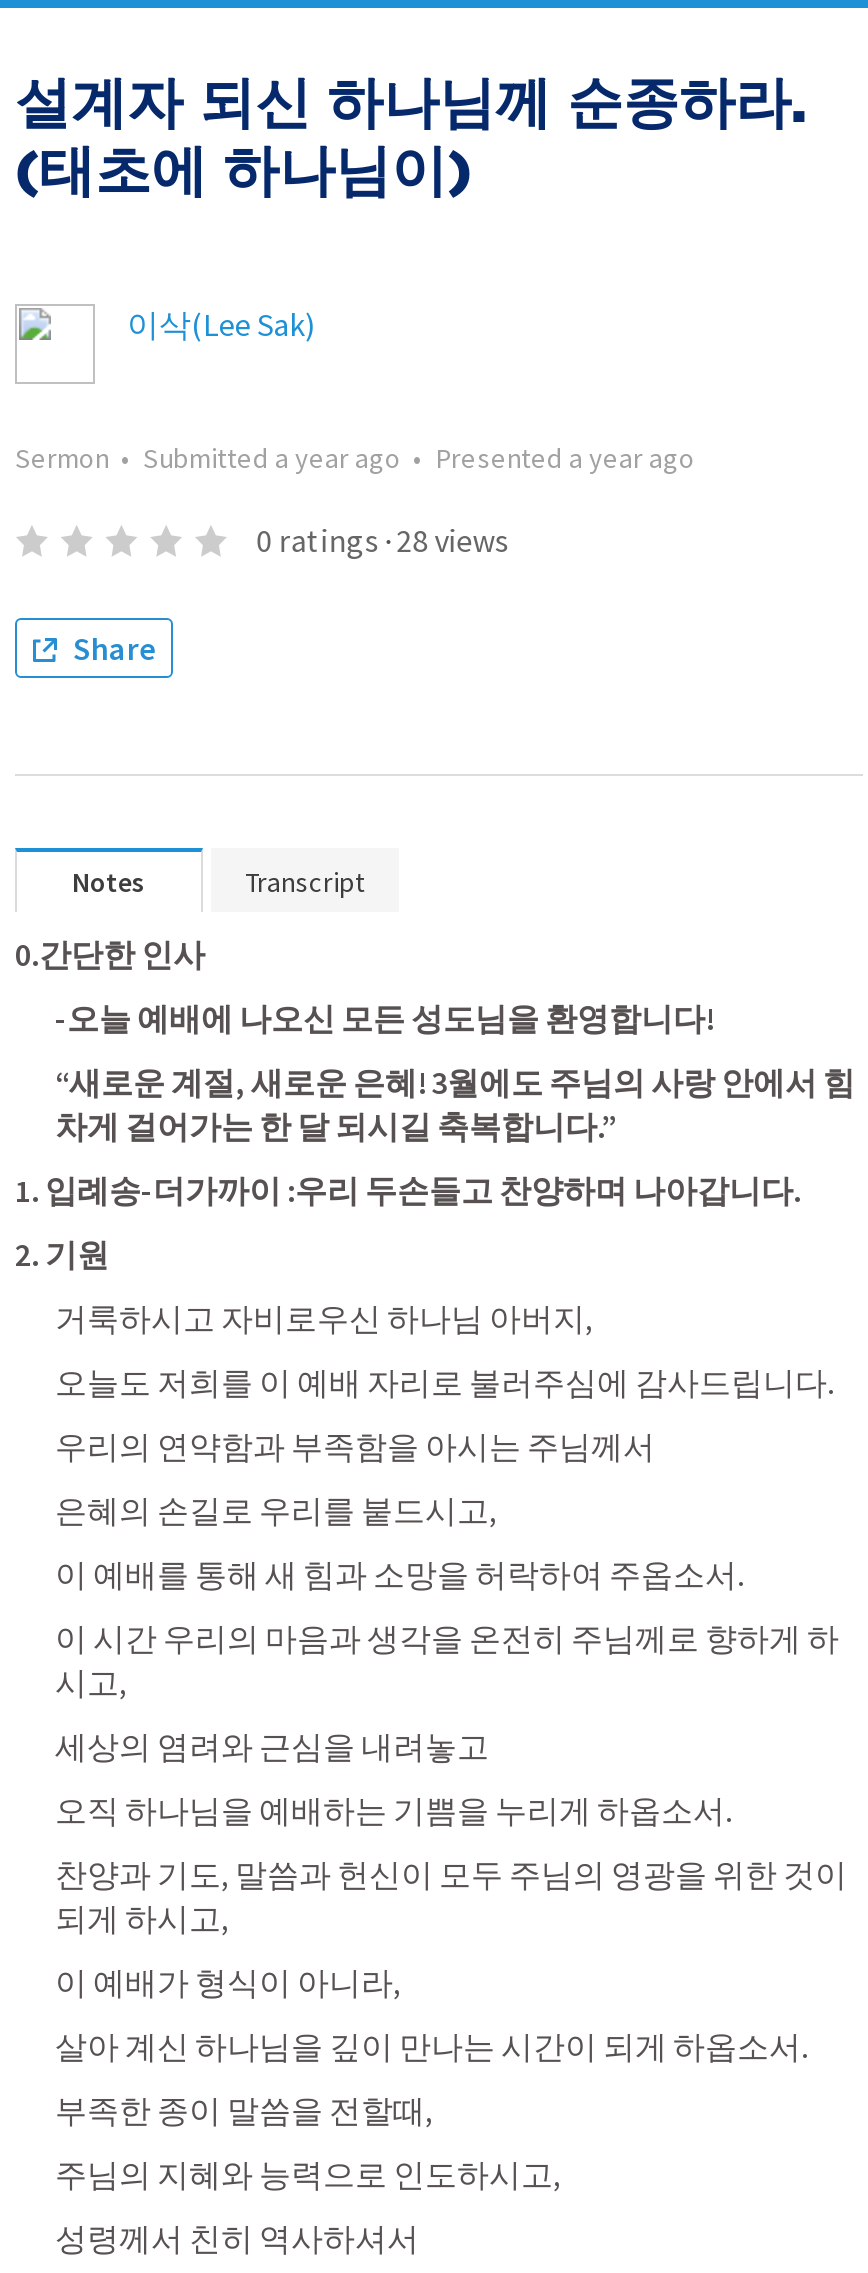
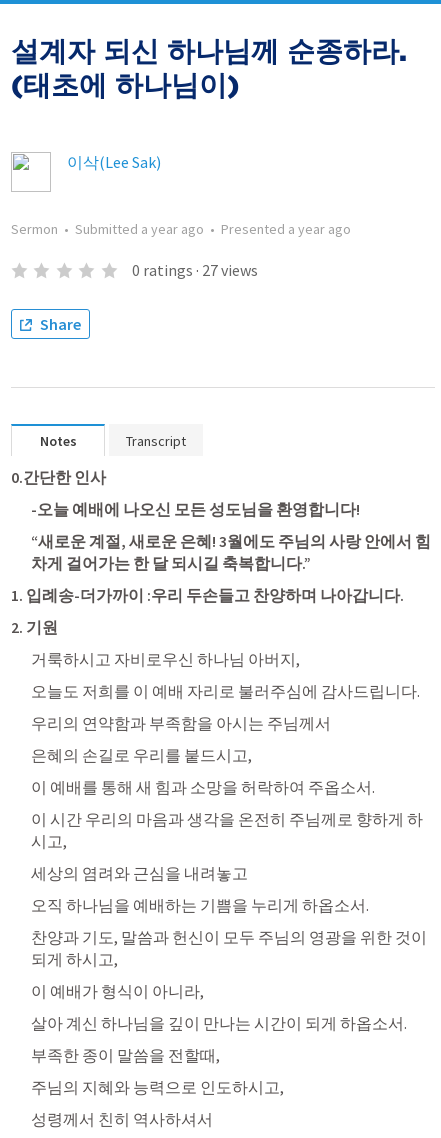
[256,520,508,560] 0 ratings · 28 views -> [132,260,258,280] 0 ratings · 27 views

